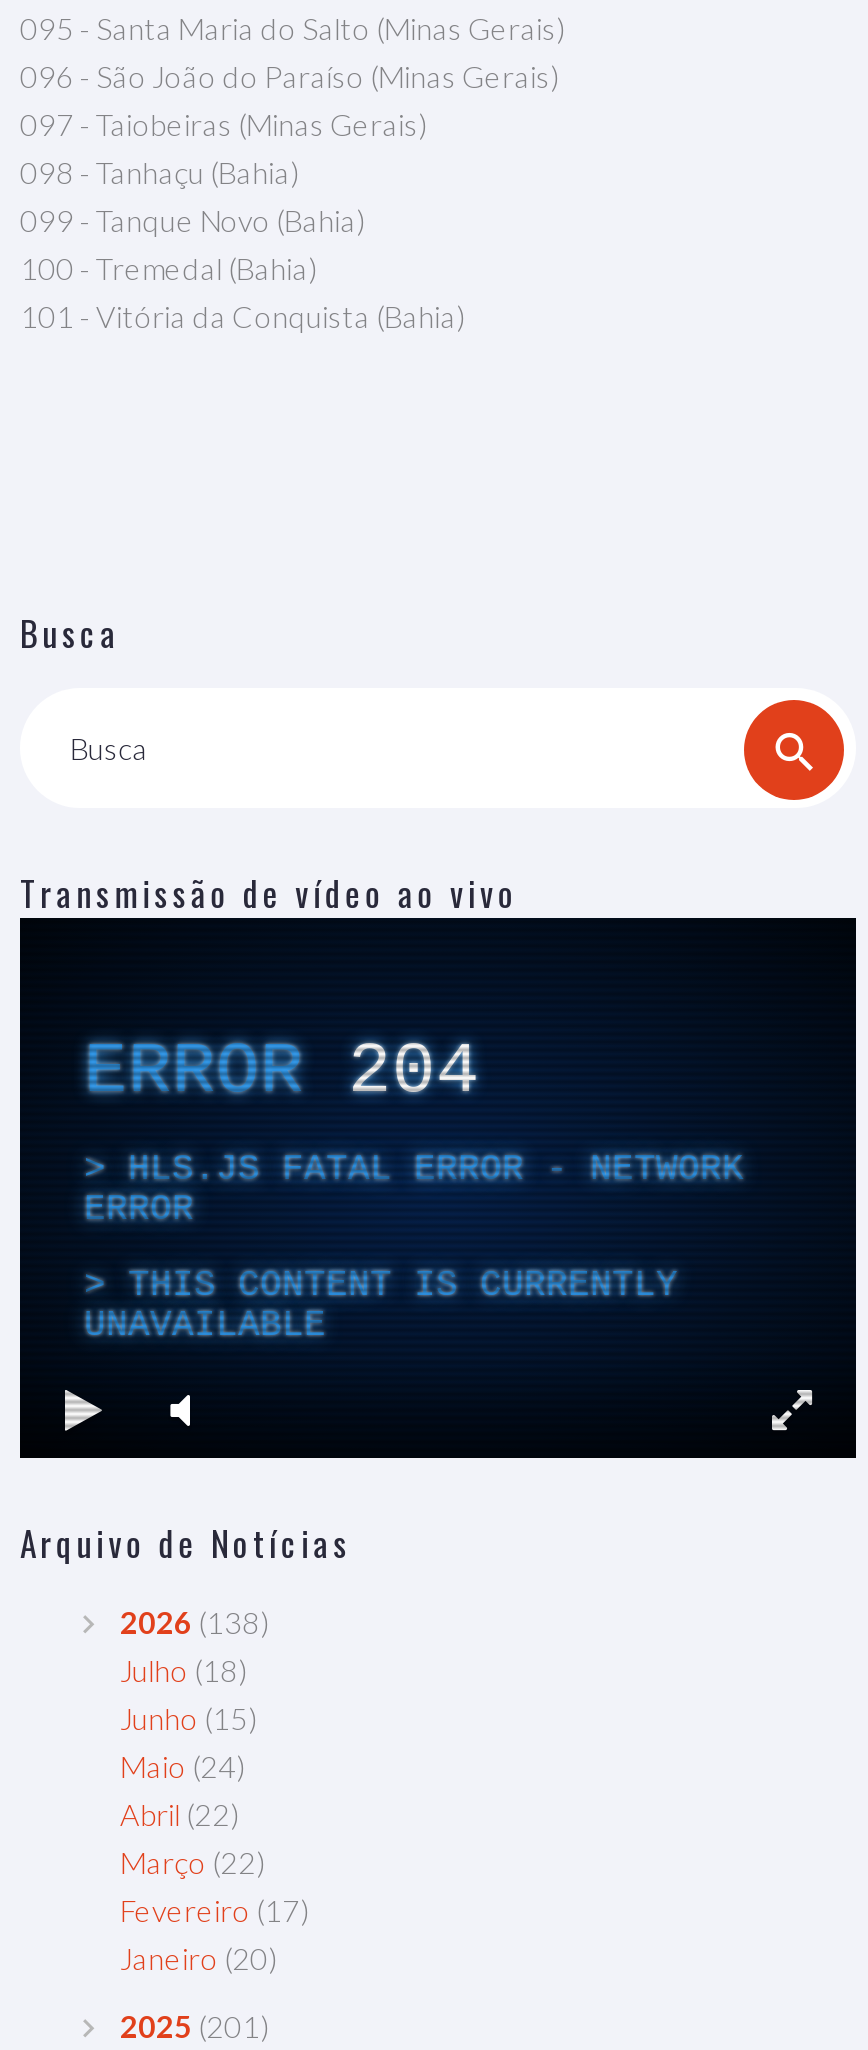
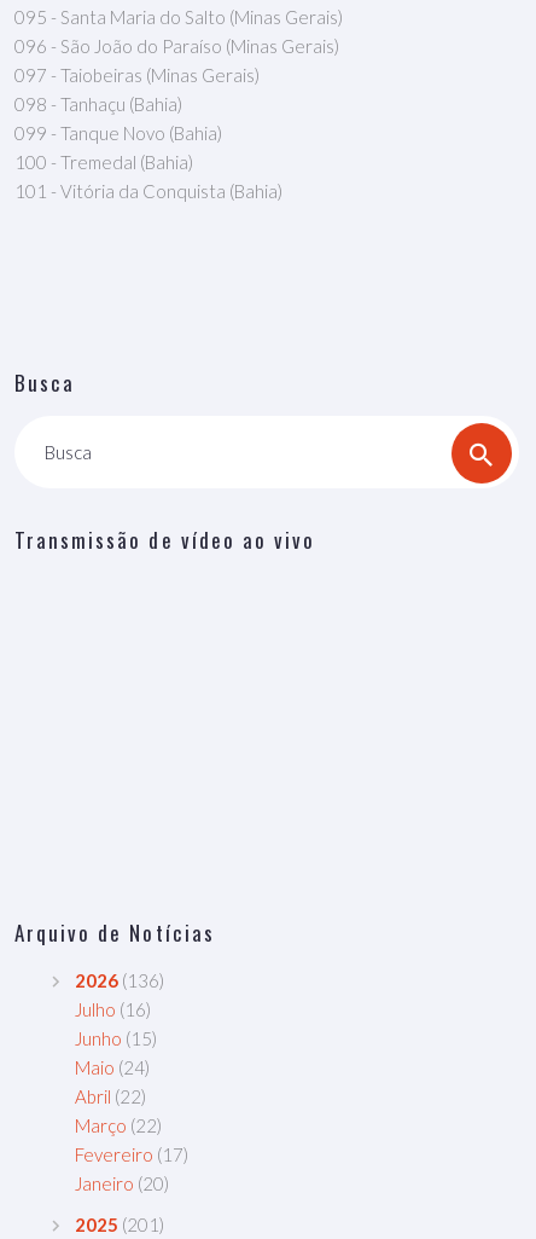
[18,916,858,1460] [image] -> none
[120,1604,268,1640] 2026 (138) -> [75,969,164,991] 2026 (136)
[120,1652,246,1688] Julho (18) -> [75,998,151,1020] Julho (16)

